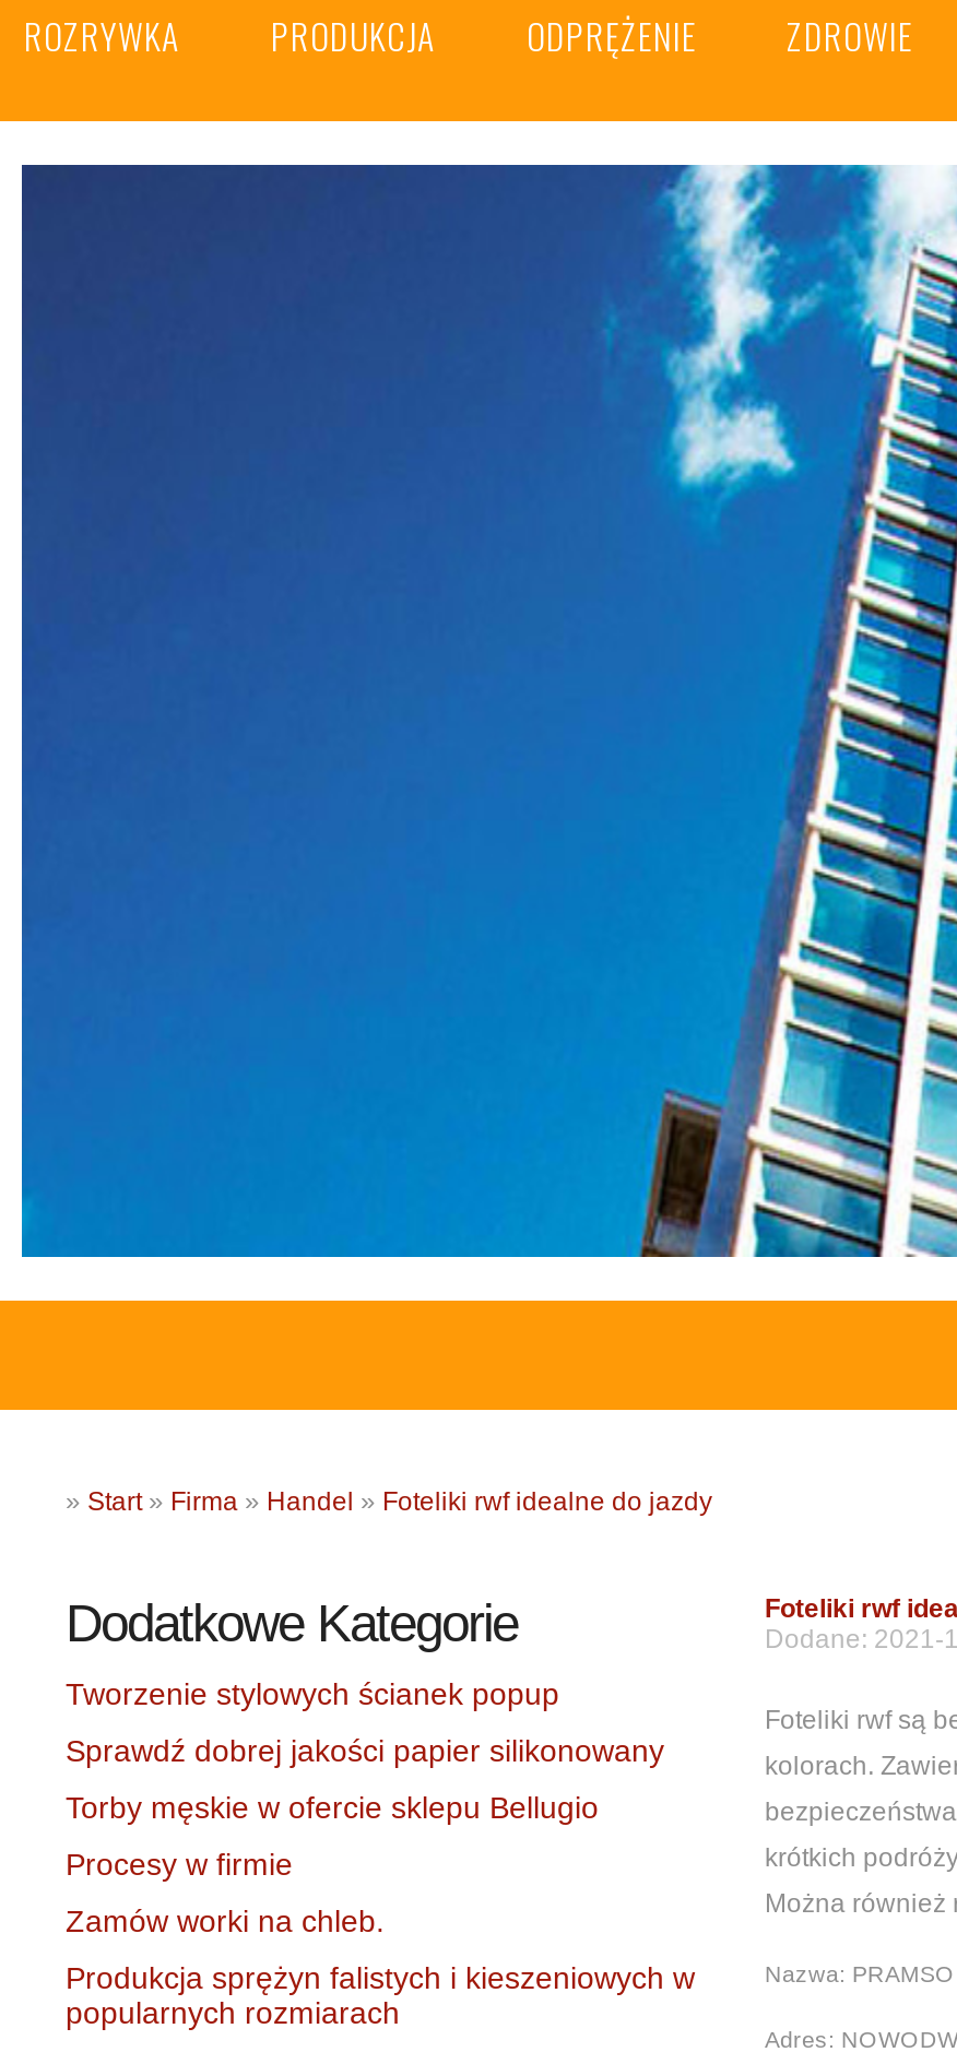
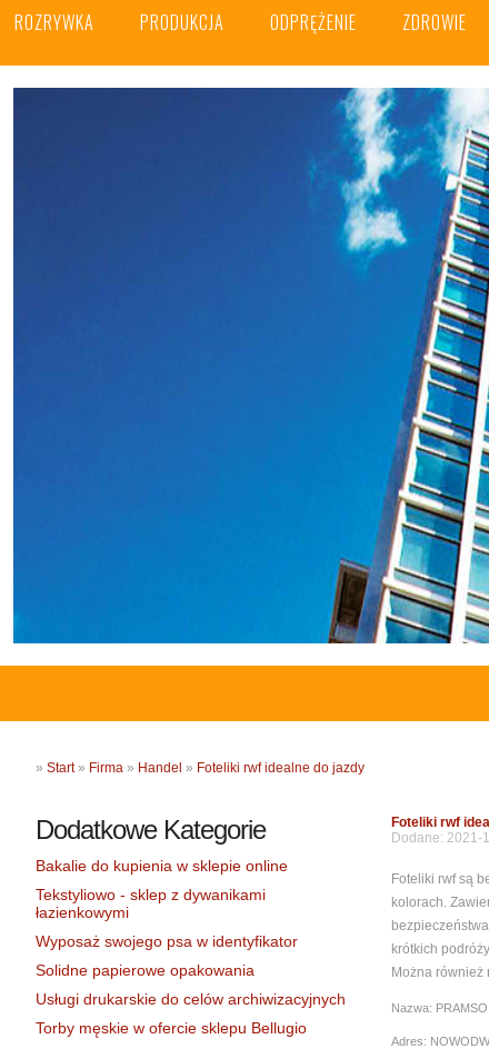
[66,1676,664,1768] Tworzenie stylowych ścianek popup | Sprawdź dobrej jakości papier silikonowany -> [36,857,346,1008] Bakalie do kupienia w sklepie online | Tekstyliowo - sklep z dywanikami | łazienkowymi | Wyposaż swojego psa w identyfikator | Solidne papierowe opakowania | Usługi drukarskie do celów archiwizacyjnych
moved [66,1790,599,1825] -> [36,1019,307,1037]: Torby męskie w ofercie sklepu Bellugio
[66,1847,695,2030] Procesy w firmie | Zamów worki na chleb. | Produkcja sprężyn falistych i kieszeniowych w | popularnych rozmiarach -> none

